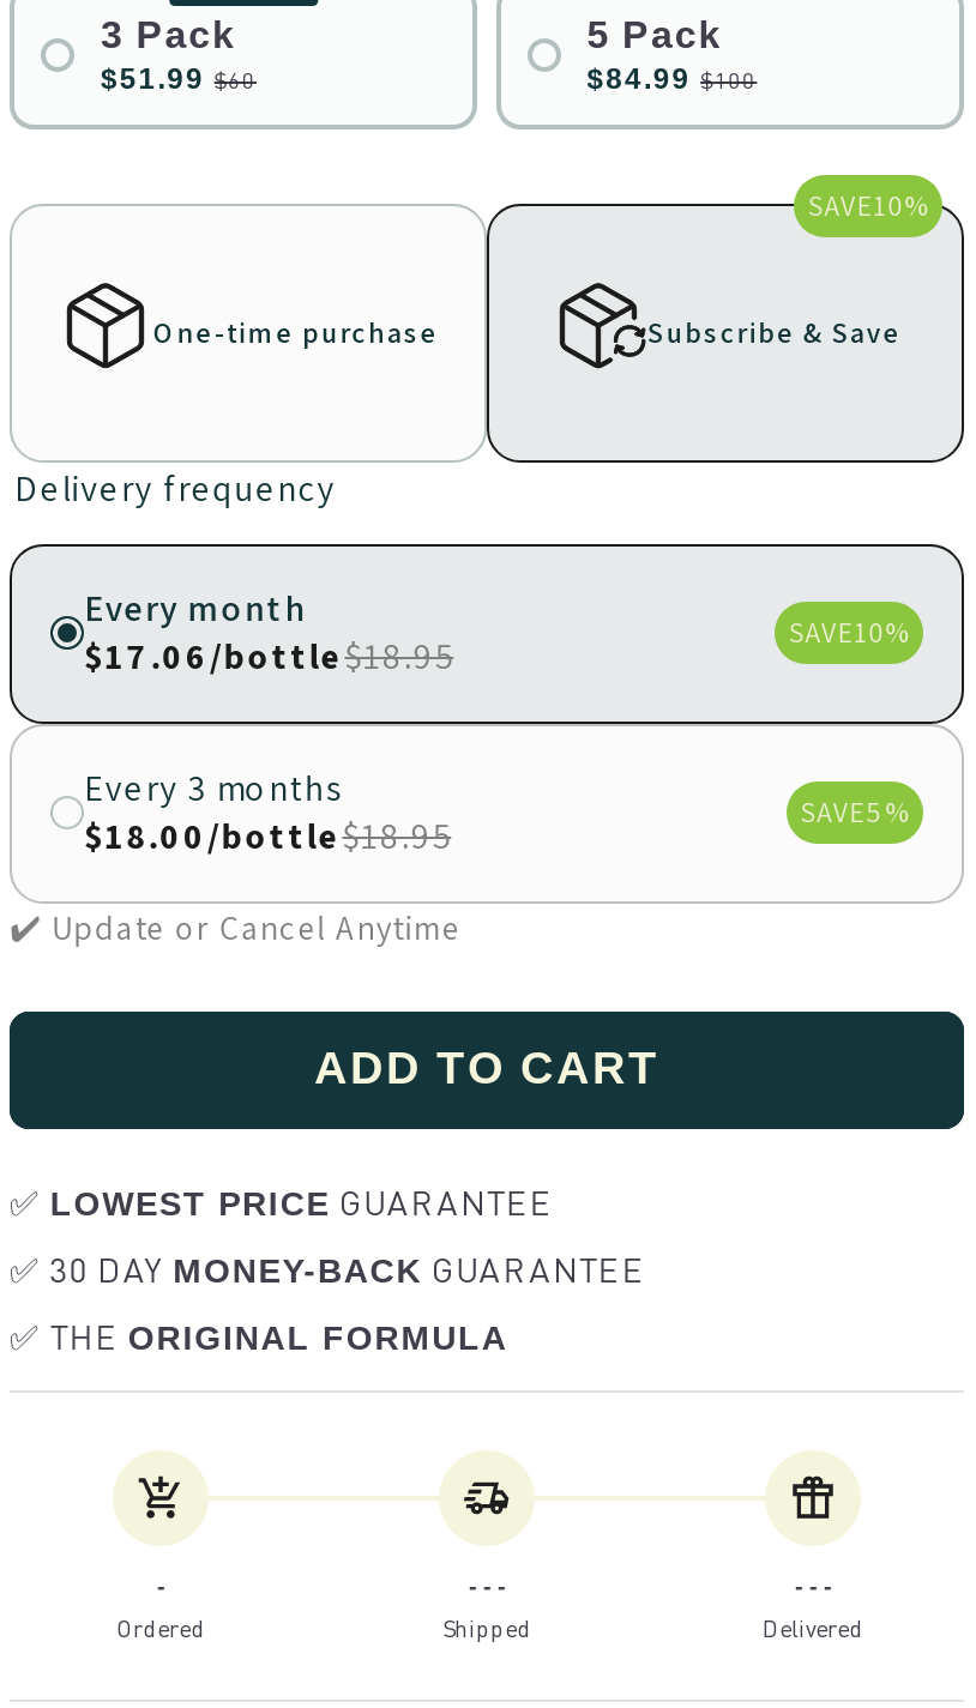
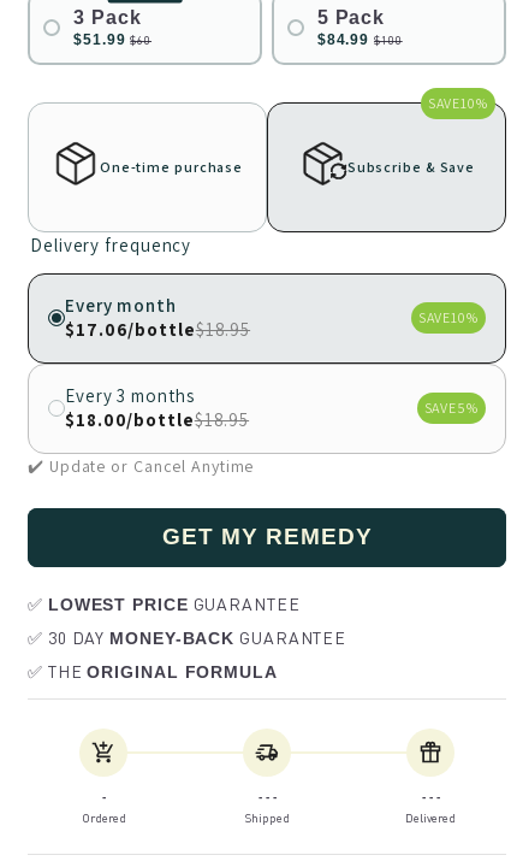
[314,1043,659,1093] ADD TO CART -> [162,524,372,549] GET MY REMEDY

